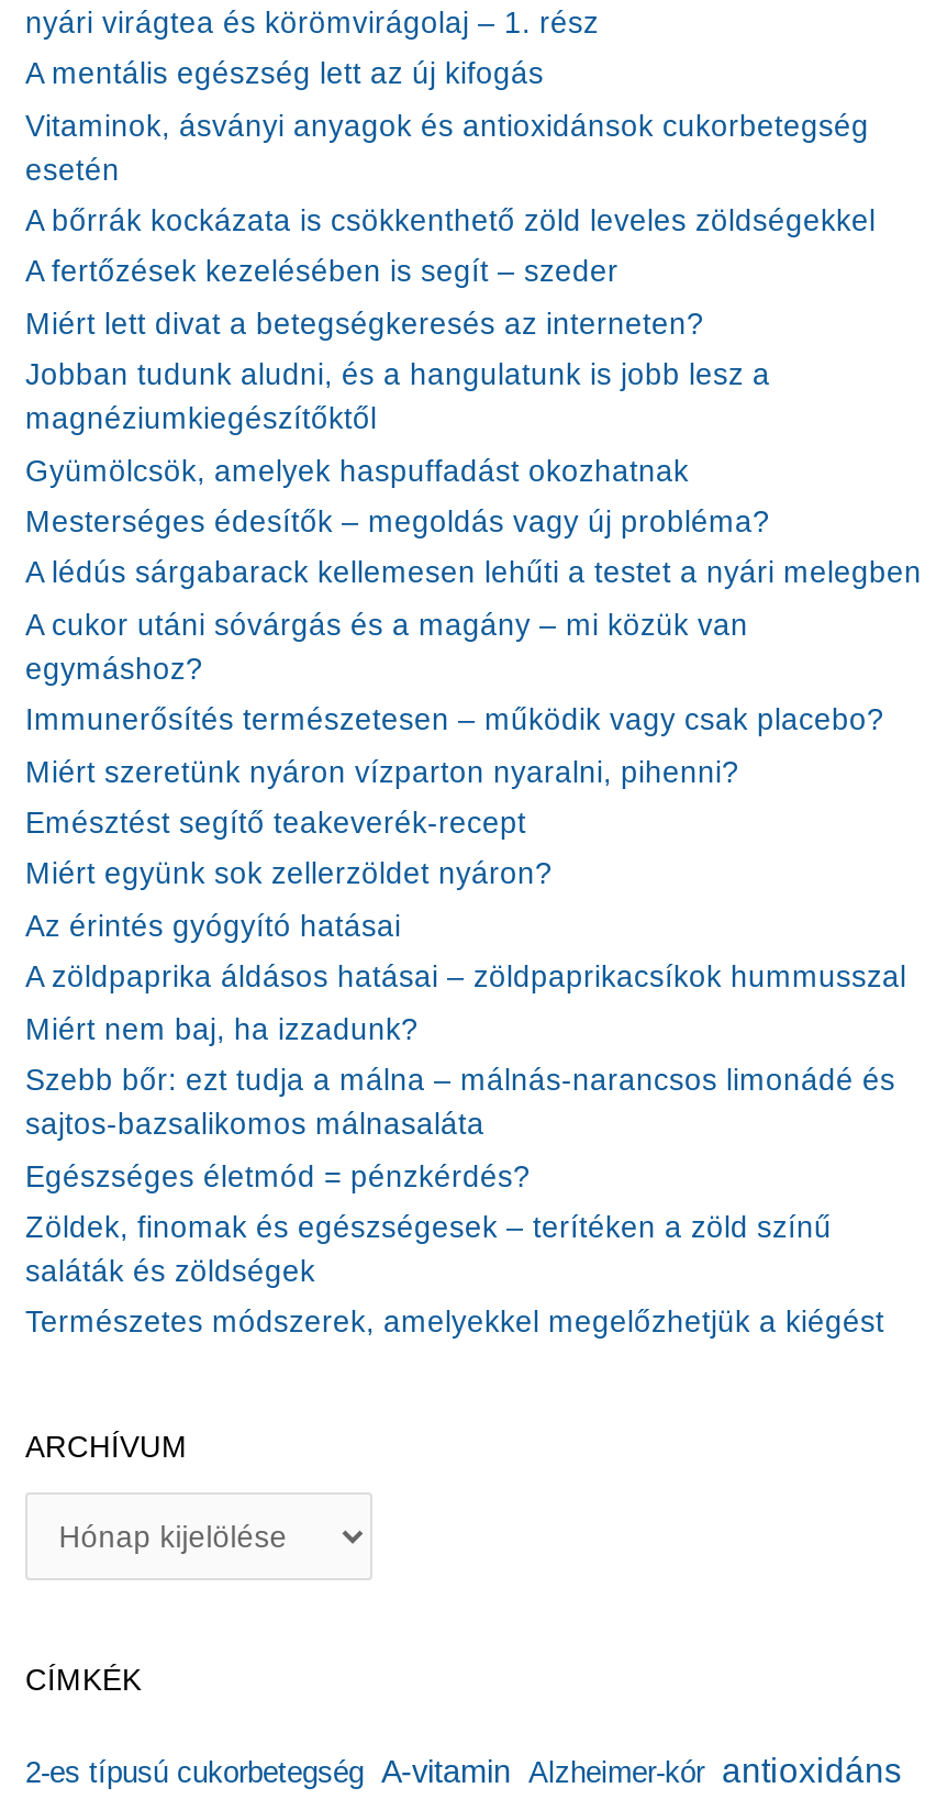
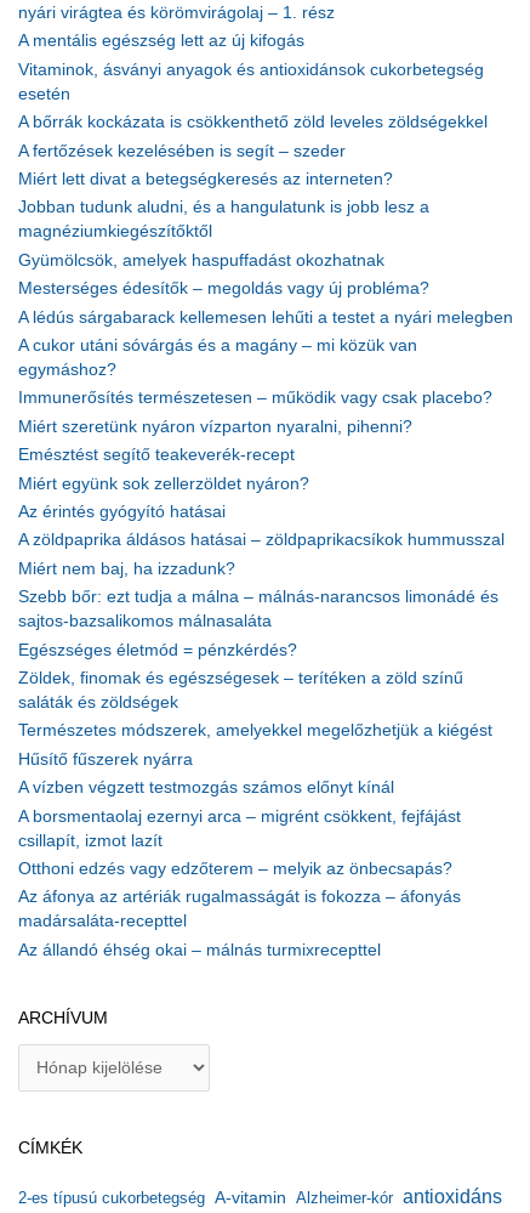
none -> [18,750,461,959] Hűsítő fűszerek nyárra | A vízben végzett testmozgás számos előnyt kínál | A borsmentaolaj ezernyi arca – migrént csökkent, fejfájást | csillapít, izmot lazít | Otthoni edzés vagy edzőterem – melyik az önbecsapás? | Az áfonya az artériák rugalmasságát is fokozza – áfonyás | madársaláta-recepttel | Az állandó éhség okai – málnás turmixrecepttel

